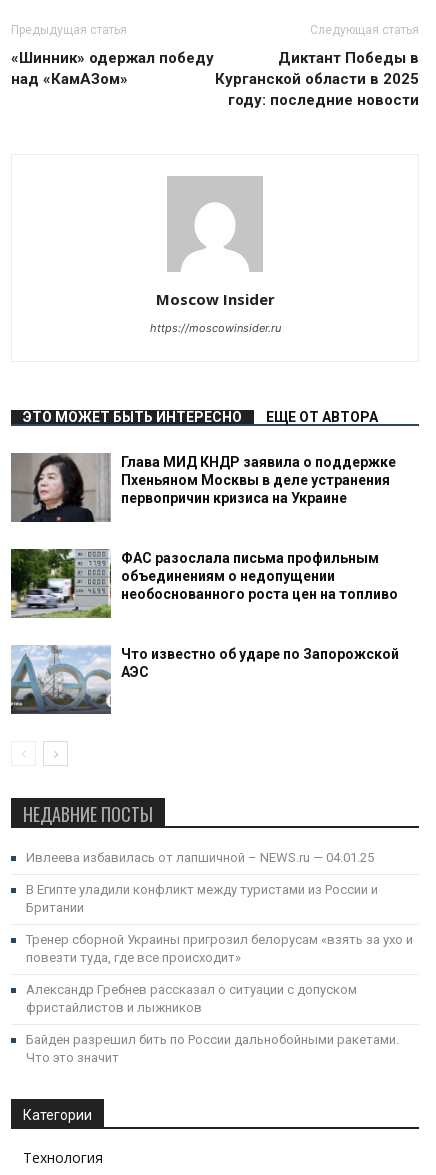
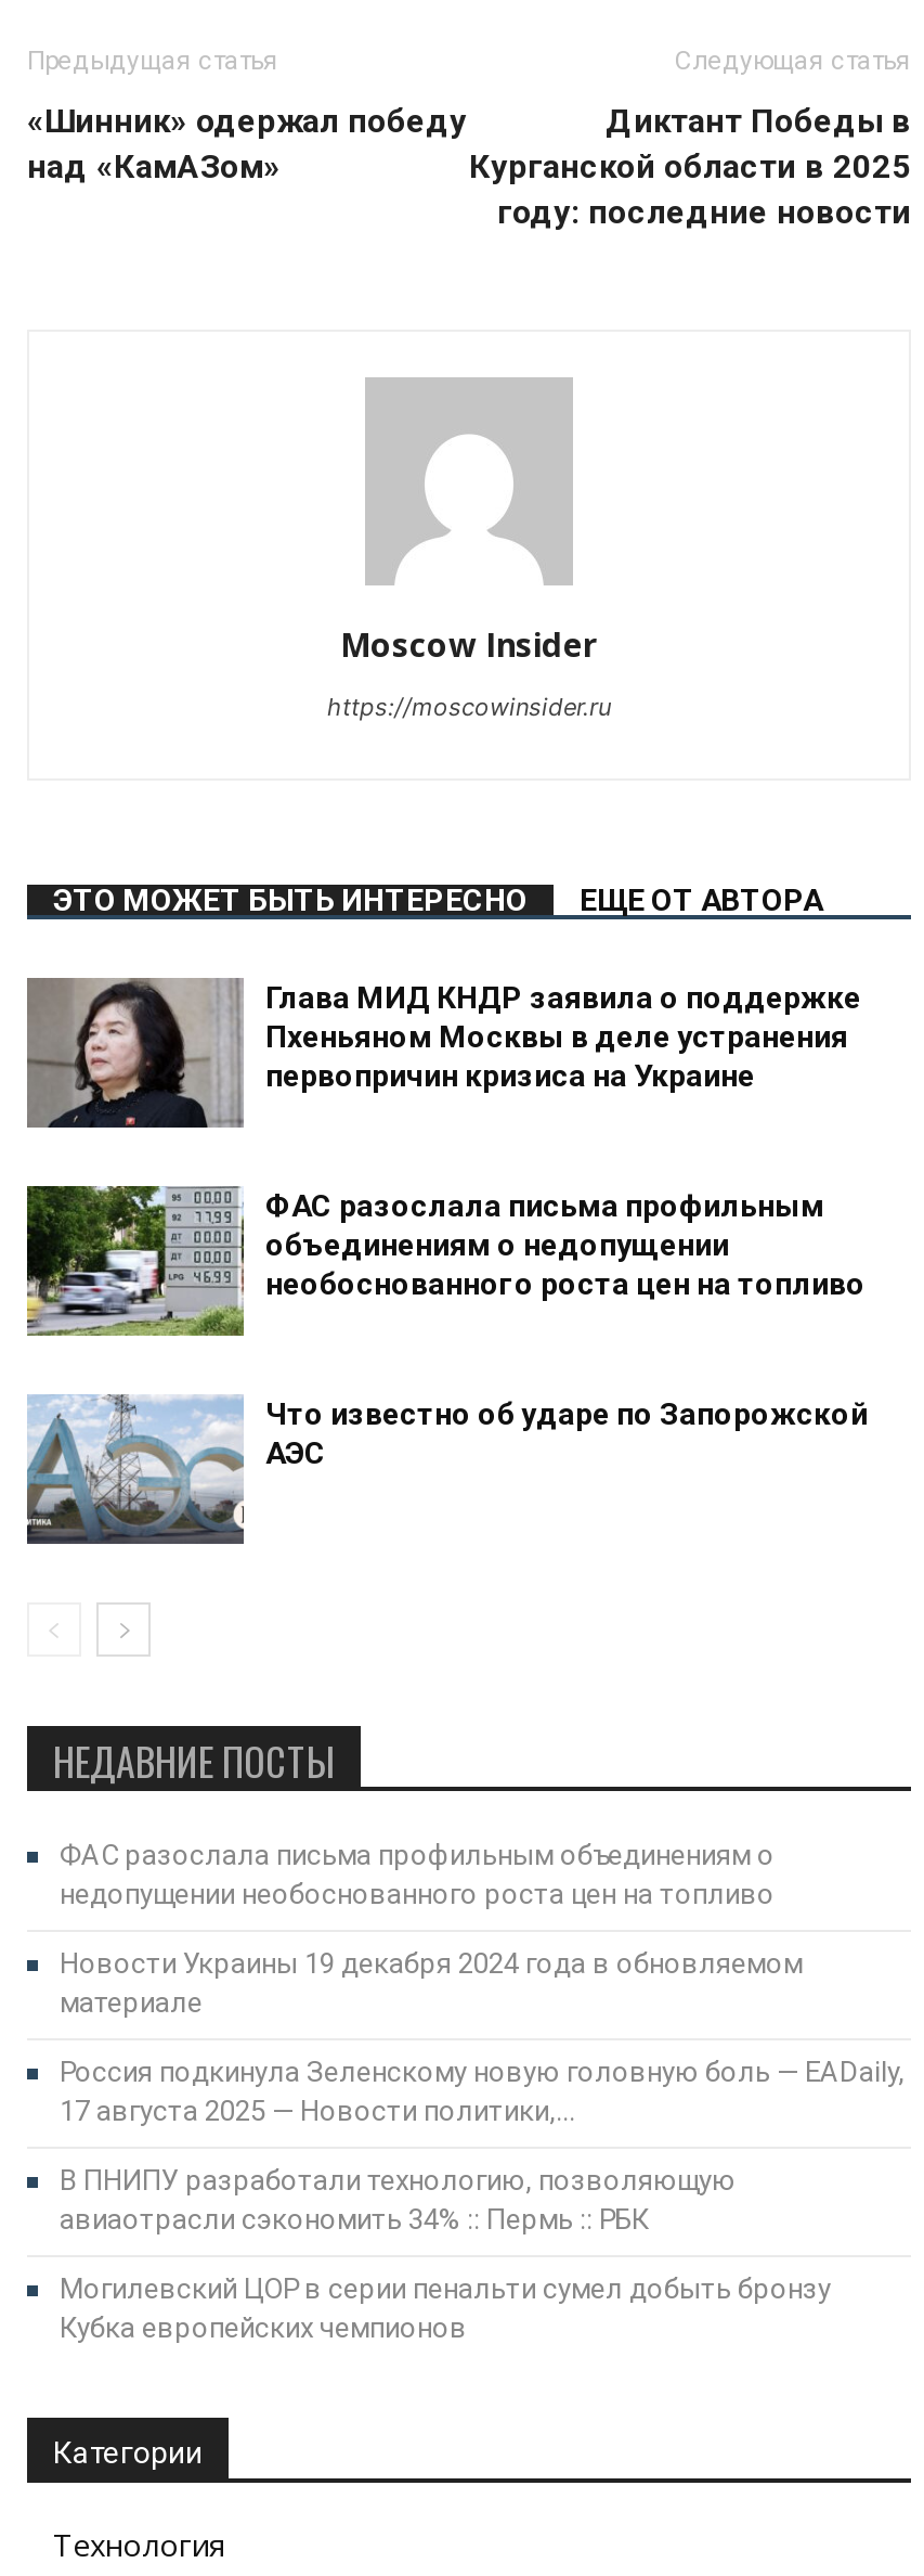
[26,850,374,865] Ивлеева избавилась от лапшичной – NEWS.ru — 04.01.25 -> [60,1839,775,1910] ФАС разослала письма профильным объединениям о | недопущении необоснованного роста цен на топливо
[26,882,378,915] В Египте уладили конфликт между туристами из России и | Британии -> [60,1947,803,2019] Новости Украины 19 декабря 2024 года в обновляемом | материале
[26,932,413,965] Тренер сборной Украины пригрозил белорусам «взять за ухо и | повезти туда, где все происходит» -> [60,2056,905,2127] Россия подкинула Зеленскому новую головную боль — EADaily, | 17 августа 2025 — Новости политики,...
[26,982,357,1015] Александр Гребнев рассказал о ситуации с допуском | фристайлистов и лыжников -> [60,2164,736,2236] В ПНИПУ разработали технологию, позволяющую | авиаотрасли сэкономить 34% :: Пермь :: РБК
[26,1032,399,1065] Байден разрешил бить по России дальнобойными ракетами. | Что это значит -> [60,2272,831,2344] Могилевский ЦОР в серии пенальти сумел добыть бронзу | Кубка европейских чемпионов

